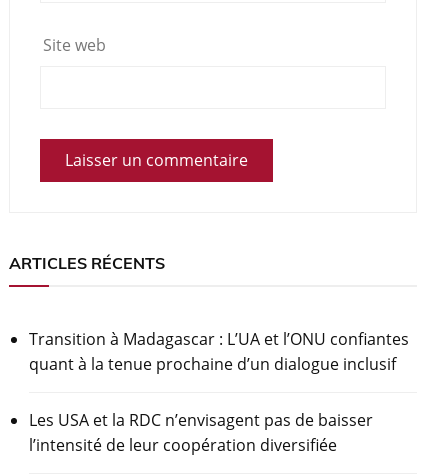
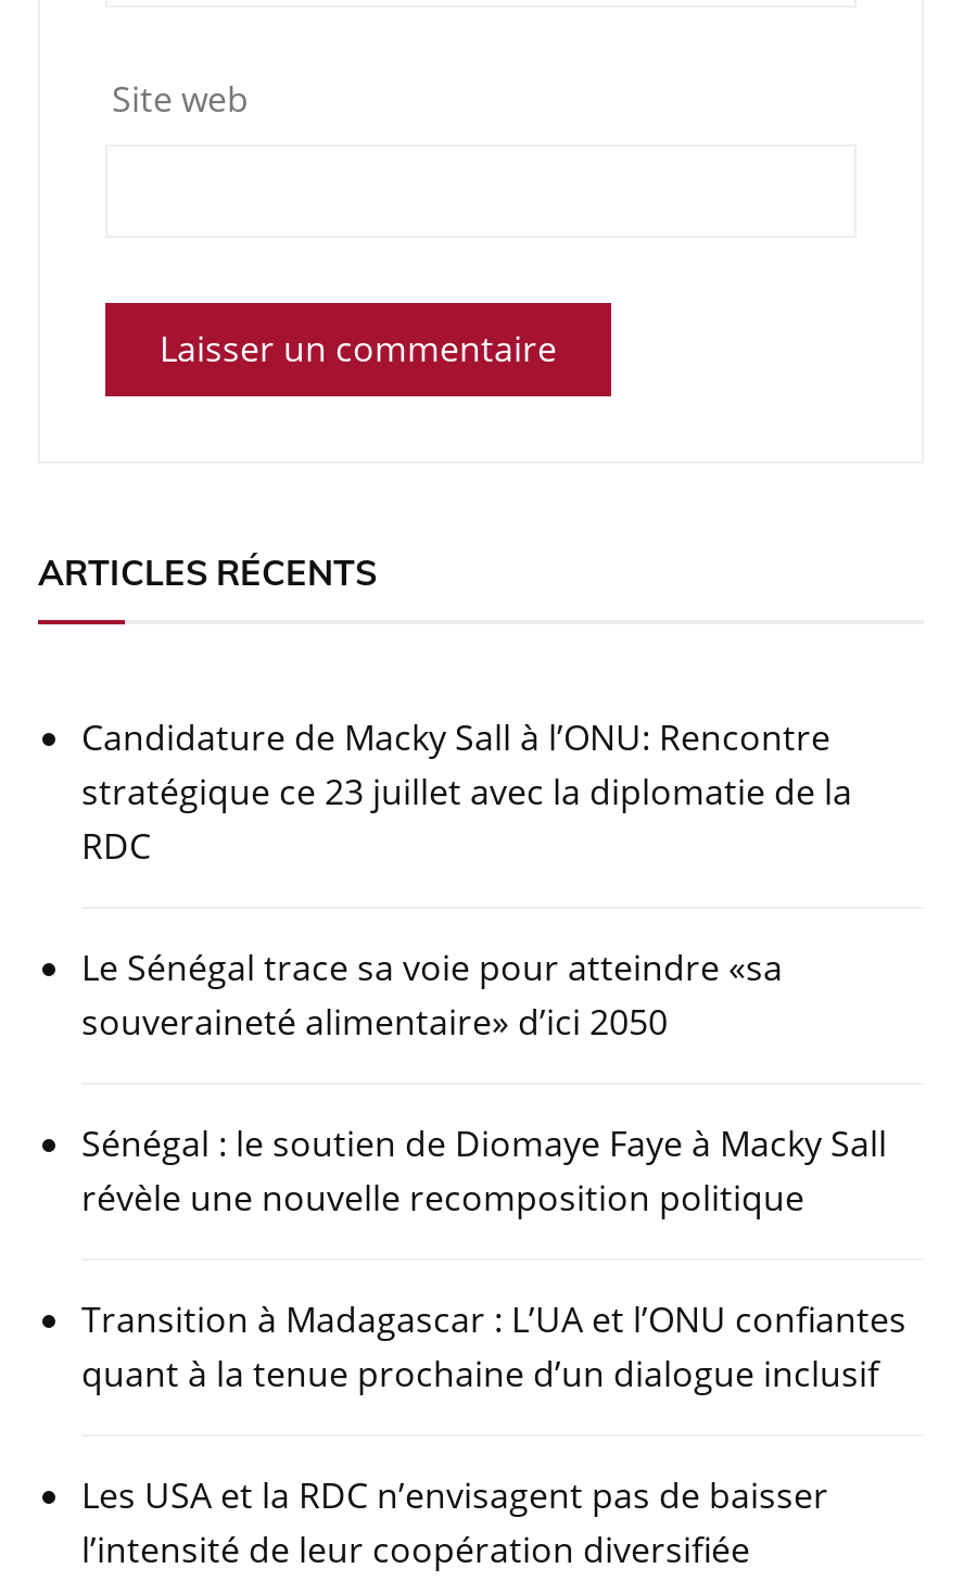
none -> [81,712,887,1220] Candidature de Macky Sall à l’ONU: Rencontre | stratégique ce 23 juillet avec la diplomatie de la | RDC | Le Sénégal trace sa voie pour atteindre «sa | souveraineté alimentaire» d’ici 2050 | Sénégal : le soutien de Diomaye Faye à Macky Sall | révèle une nouvelle recomposition politique

